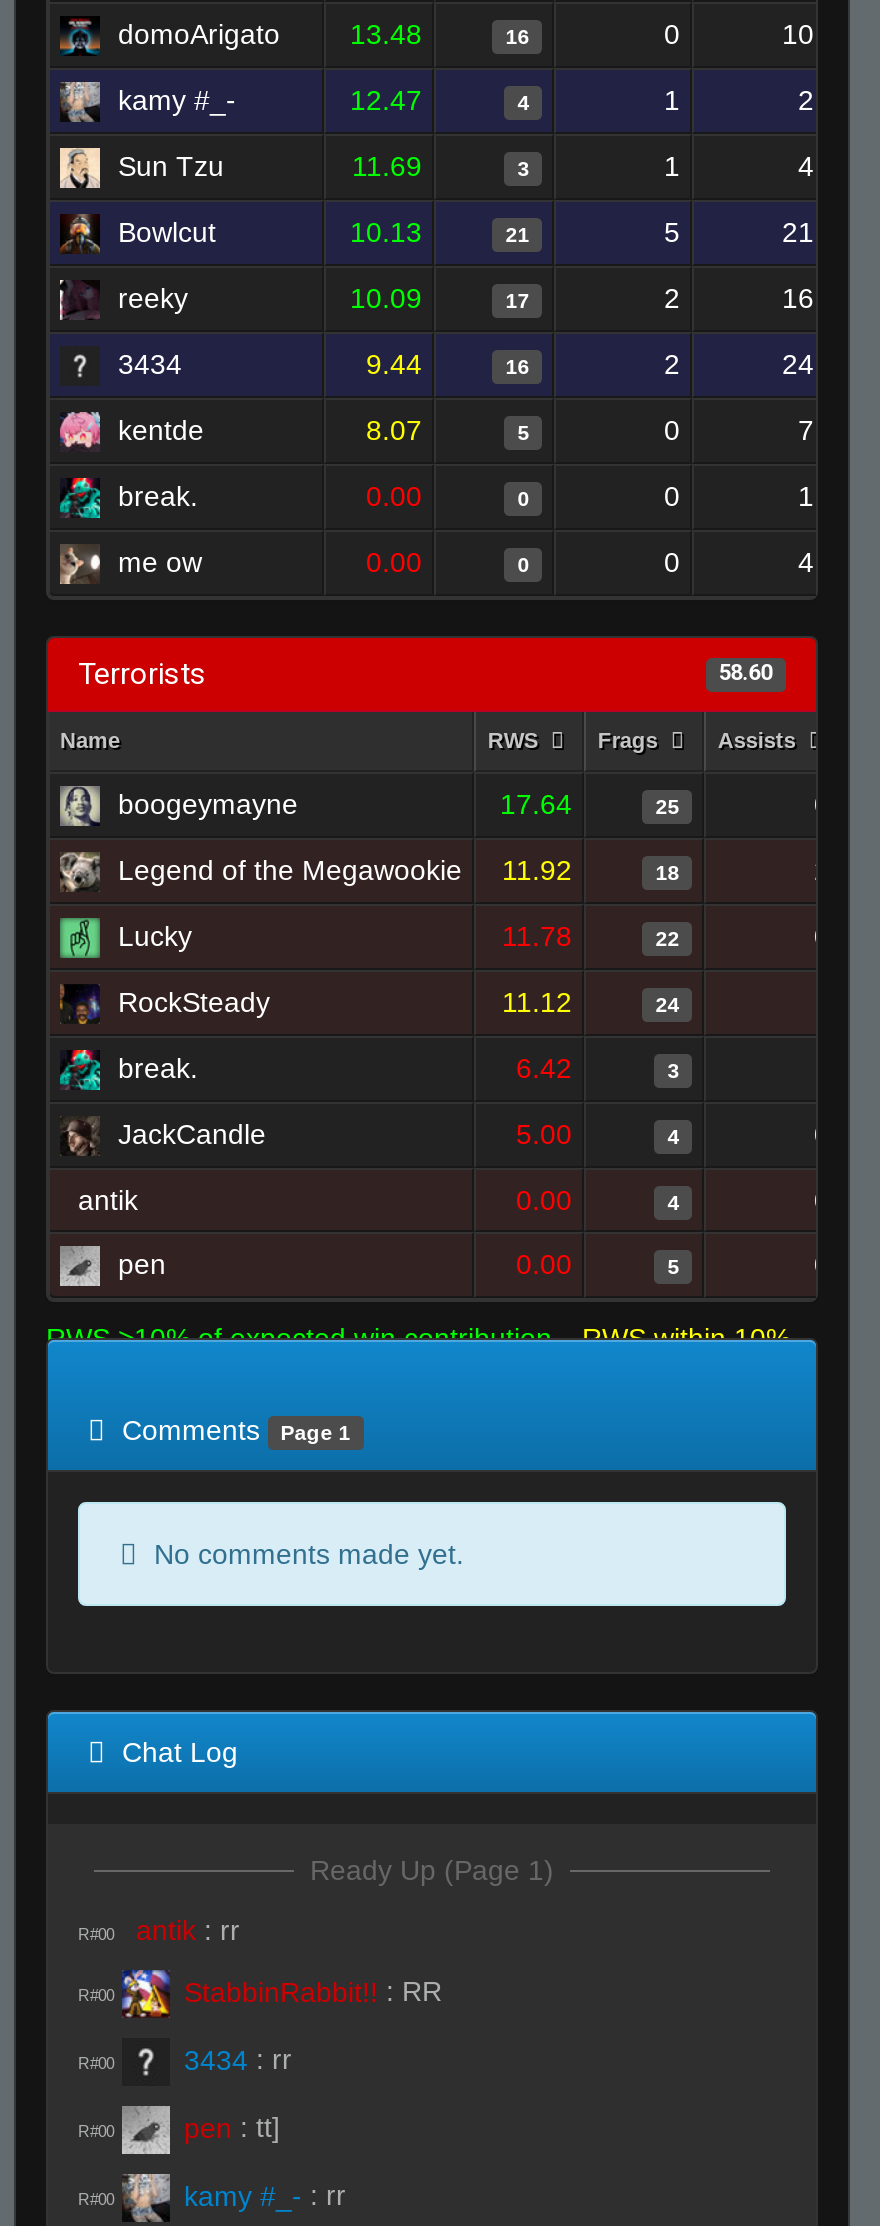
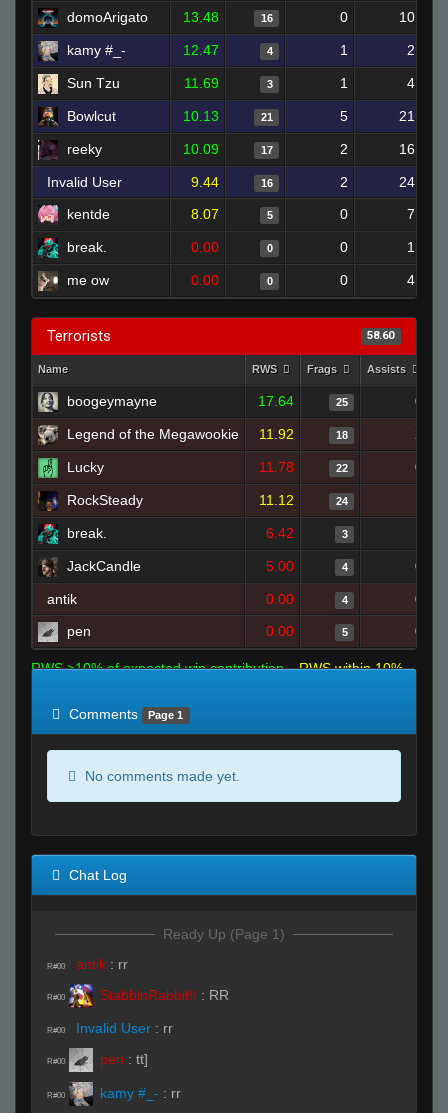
[118,348,182,380] 3434 -> [47,174,122,190] Invalid User
[184,2043,292,2075] 3434 : rr -> [76,1020,173,1036] Invalid User : rr

